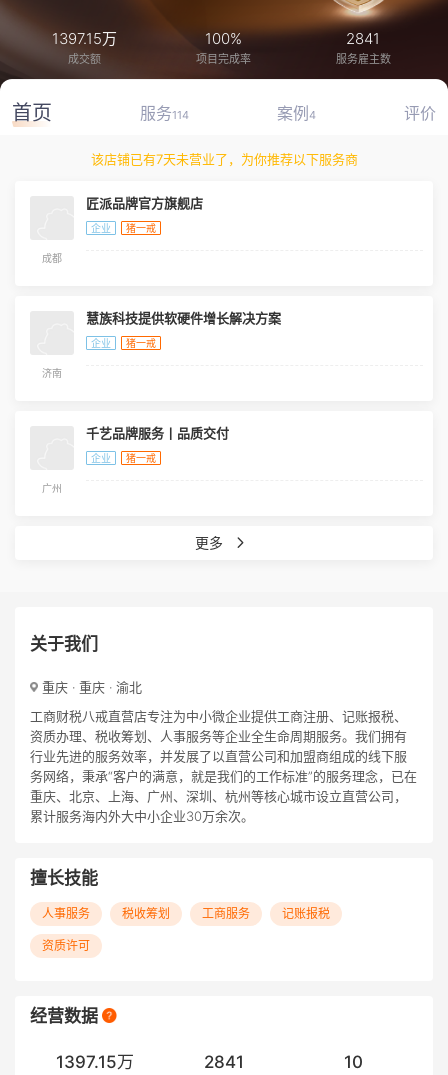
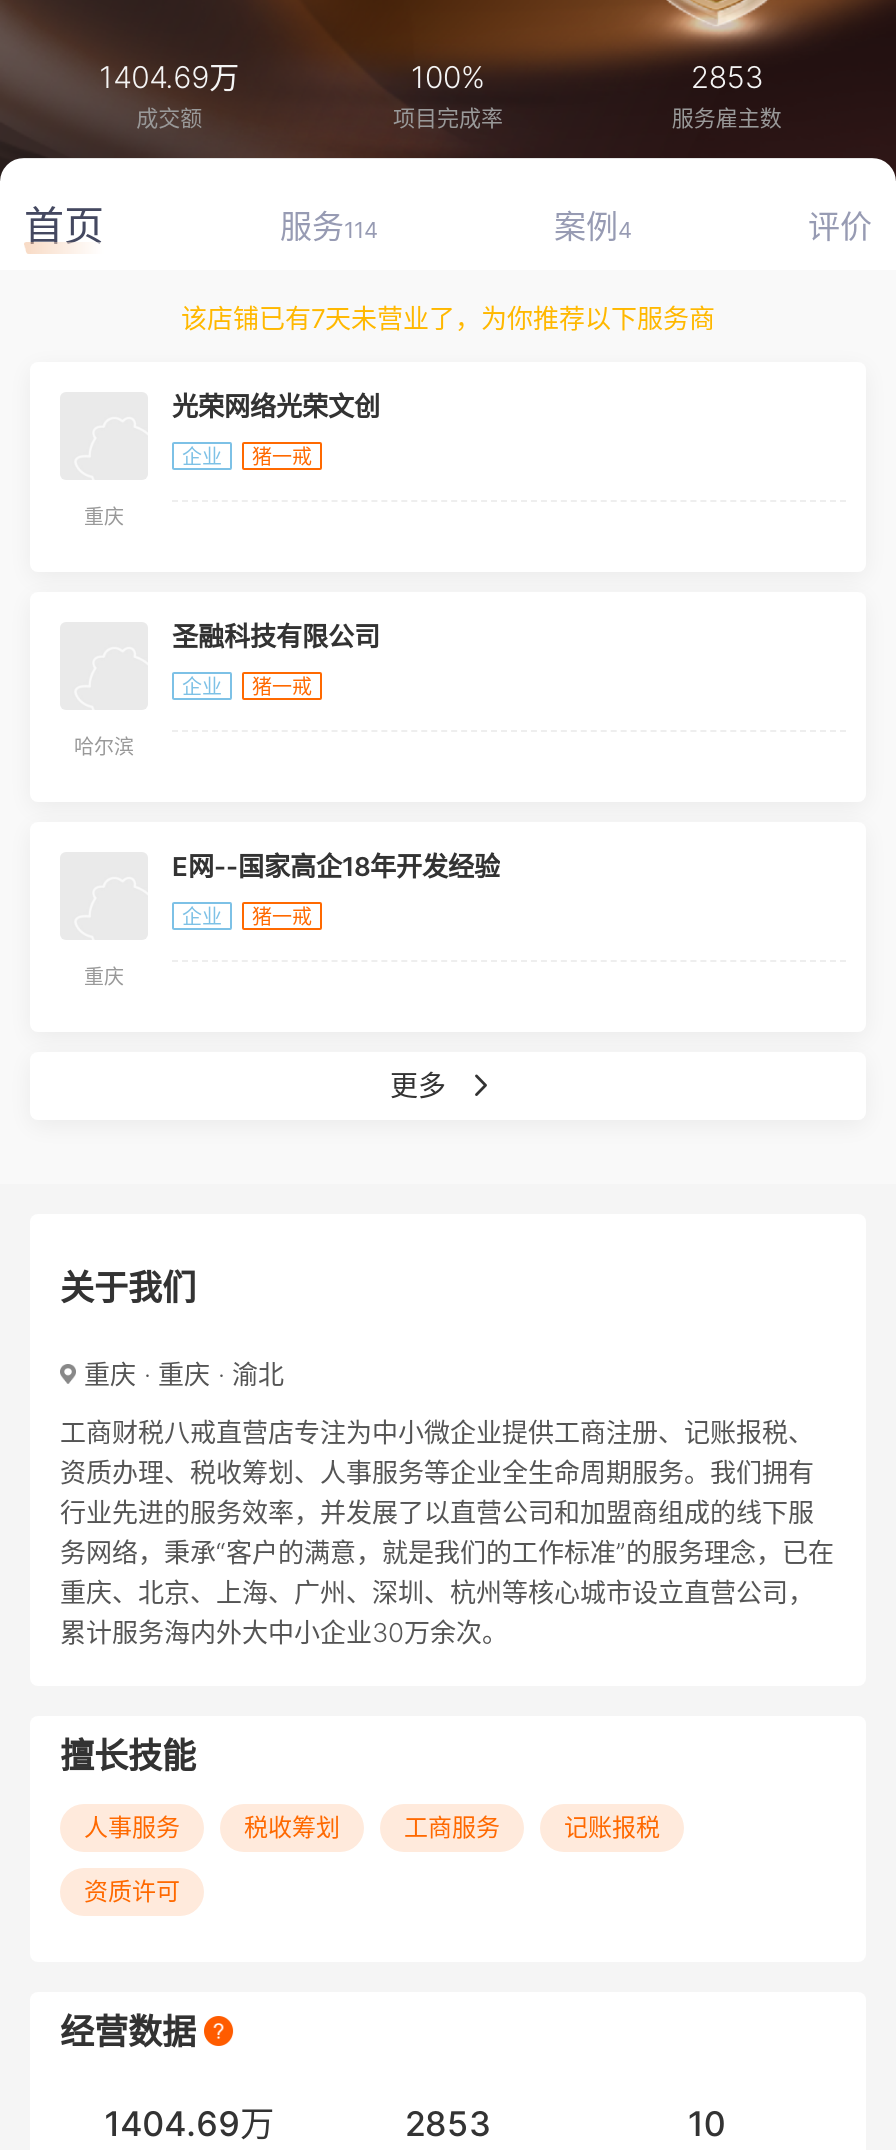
[52,29,117,48] 1397.15万 -> [99,58,239,96] 1404.69万
[346,29,380,48] 2841 -> [691,58,763,96] 2853
[86,195,203,211] 匠派品牌官方旗舰店 -> [172,390,380,422] 光荣网络光荣文创
[42,252,62,264] 成都 -> [84,504,124,528] 重庆
[86,310,281,326] 慧族科技提供软硬件增长解决方案 -> [172,620,380,652] 圣融科技有限公司
[42,367,62,379] 济南 -> [74,734,134,758] 哈尔滨
[86,425,229,441] 千艺品牌服务丨品质交付 -> [172,850,500,882] E网--国家高企18年开发经验
[42,482,62,494] 广州 -> [84,964,124,988] 重庆
[56,1052,134,1072] 1397.15万 -> [104,2104,274,2144] 1404.69万
[204,1052,244,1072] 2841 -> [405,2104,491,2144] 2853

